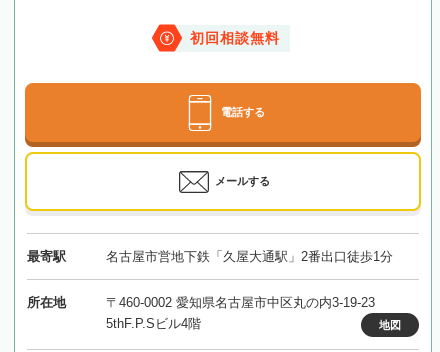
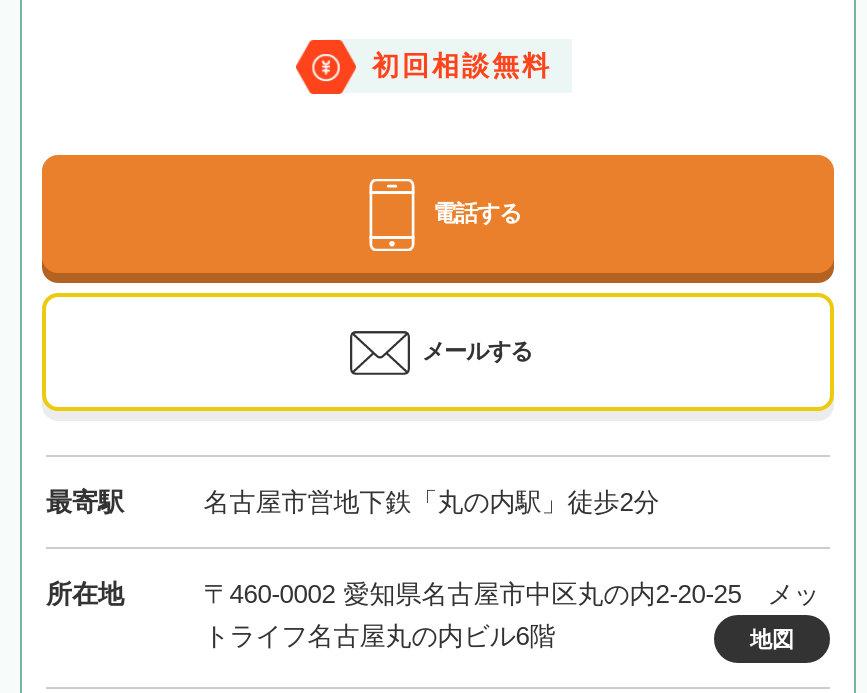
[106,248,393,263] 名古屋市営地下鉄「久屋大通駅」2番出口徒歩1分 -> [203,488,659,518] 名古屋市営地下鉄「丸の内駅」徒歩2分
[106,294,375,330] 〒460-0002 愛知県名古屋市中区丸の内3-19-23 | 5thF.P.Sビル4階 -> [203,580,819,652] 〒460-0002 愛知県名古屋市中区丸の内2-20-25 メッ | トライフ名古屋丸の内ビル6階

